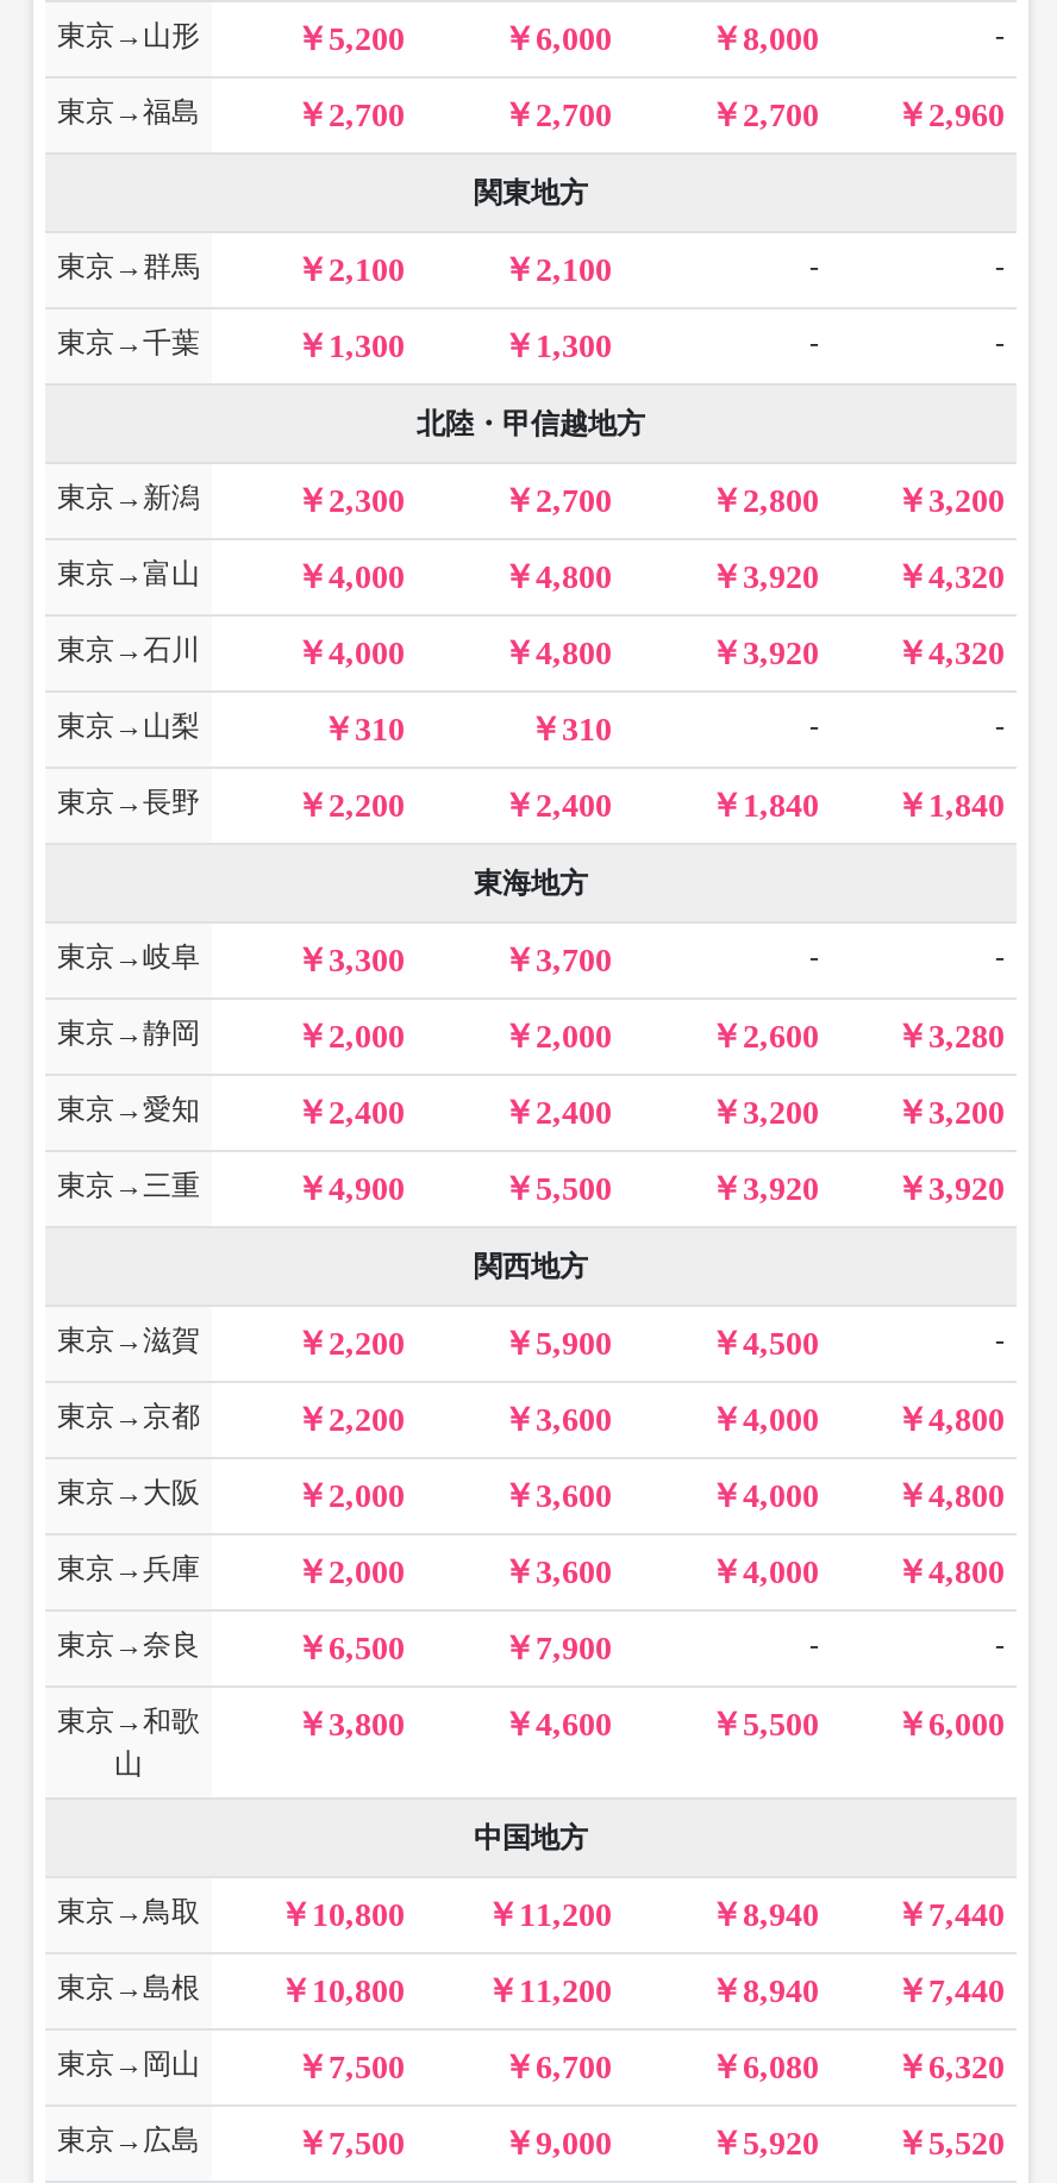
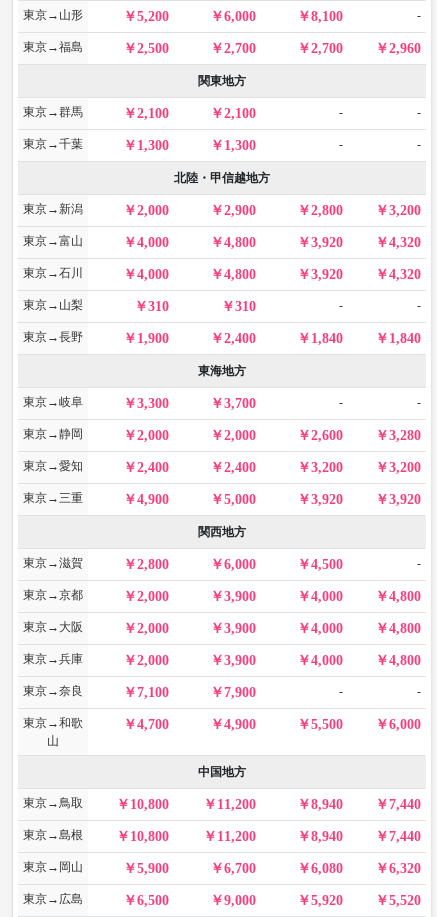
[743,21,819,57] 8,000 -> [311,9,343,24] 8,100
[329,98,405,133] 2,700 -> [137,41,169,56] 2,500
[329,483,405,519] 2,300 -> [137,203,169,218] 2,000
[536,483,612,519] 2,700 -> [224,203,256,218] 2,900
[329,788,405,824] 2,200 -> [137,331,169,346] 1,900
[536,1171,612,1207] 5,500 -> [224,492,256,507] 5,000
[329,1326,405,1362] 2,200 -> [137,557,169,572] 2,800
[536,1326,612,1362] 5,900 -> [224,557,256,572] 6,000
[329,1402,405,1438] 2,200 -> [137,589,169,604] 2,000
[536,1402,612,1438] 3,600 -> [224,589,256,604] 3,900
[536,1478,612,1514] 3,600 -> [224,621,256,636] 3,900
[536,1555,612,1590] 3,600 -> [224,653,256,668] 3,900
[329,1631,405,1666] 6,500 -> [137,685,169,700] 7,100
[329,1707,405,1743] 3,800 -> [137,717,169,732] 4,700
[536,1707,612,1743] 4,600 -> [224,717,256,732] 4,900
[329,2050,405,2085] 7,500 -> [137,861,169,876] 5,900
[329,2126,405,2162] 7,500 -> [137,893,169,908] 6,500

